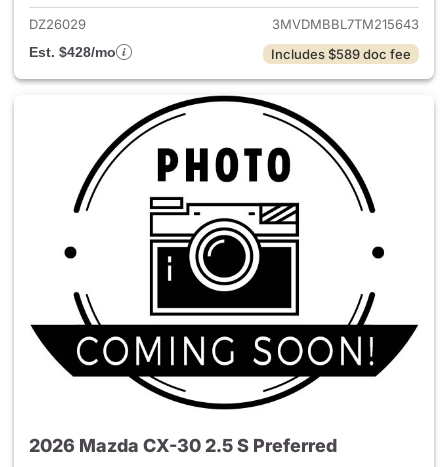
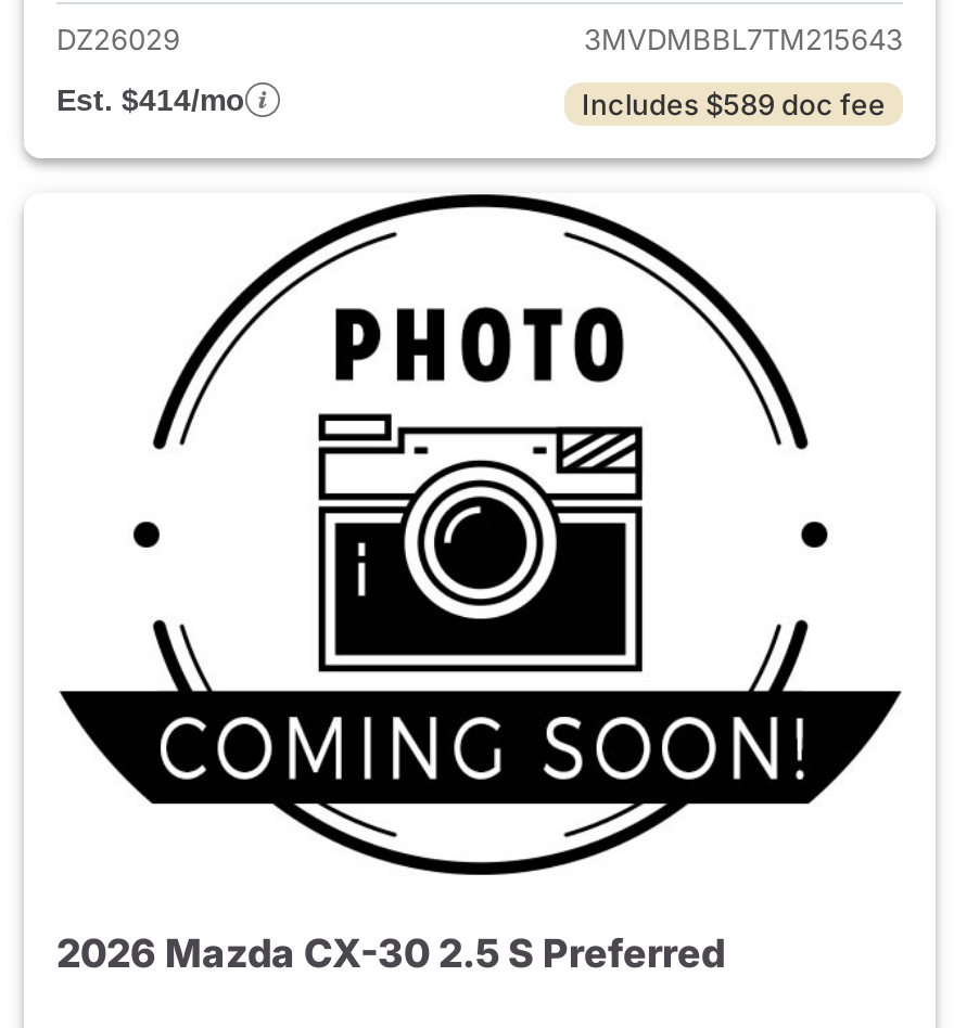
[29,44,116,60] Est. $428/mo -> [56,82,245,117] Est. $414/mo

